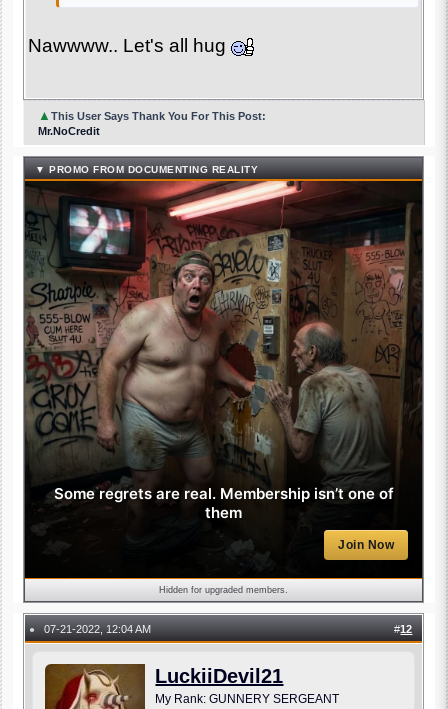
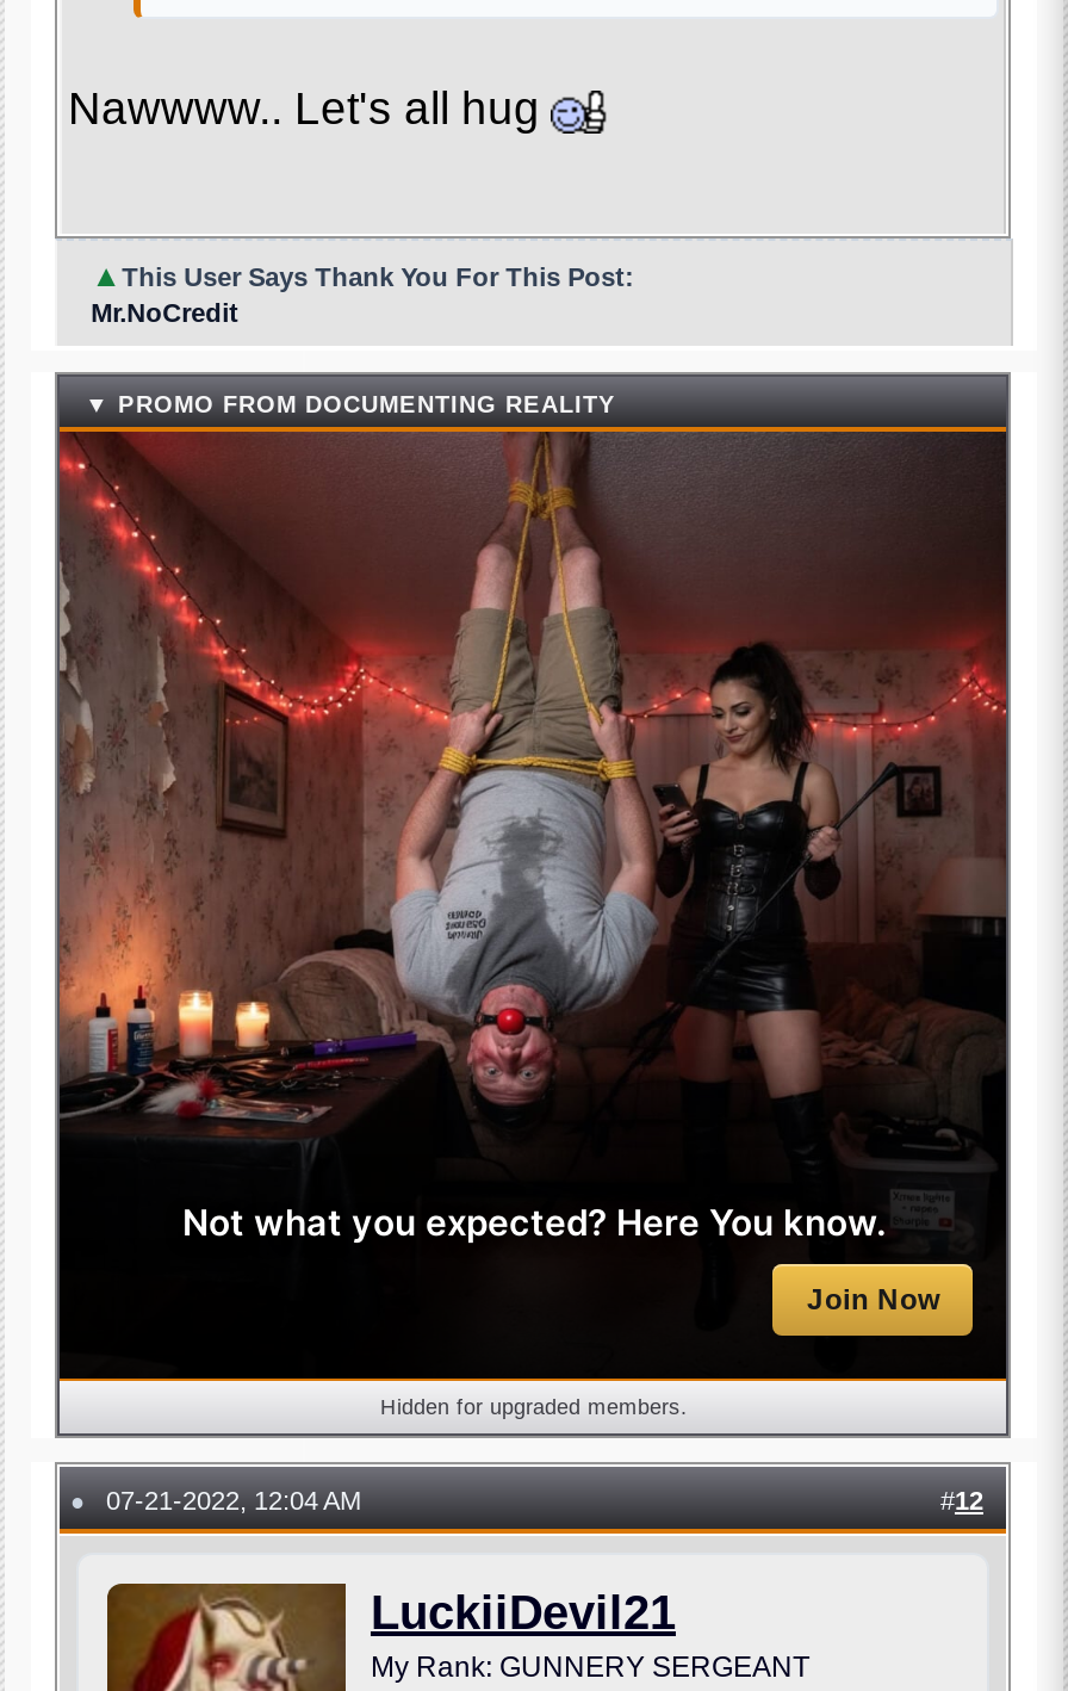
[24,180,423,521] [image] | Some regrets are real. Membership isn’t one of | them -> [57,432,1008,1244] [image] | Not what you expected? Here You know.

